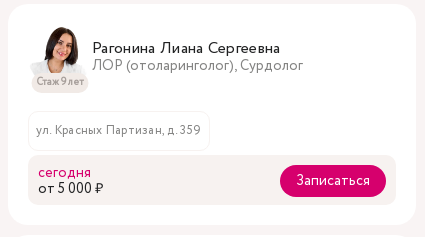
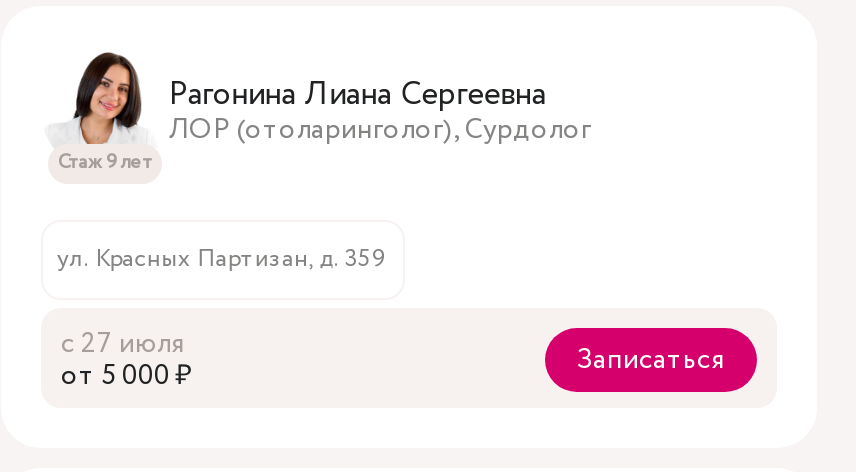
[38,163,91,183] сегодня -> [61,324,185,364] с 27 июля

